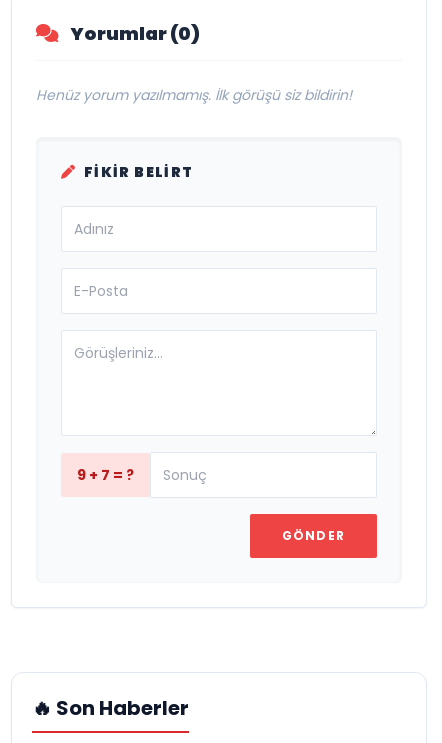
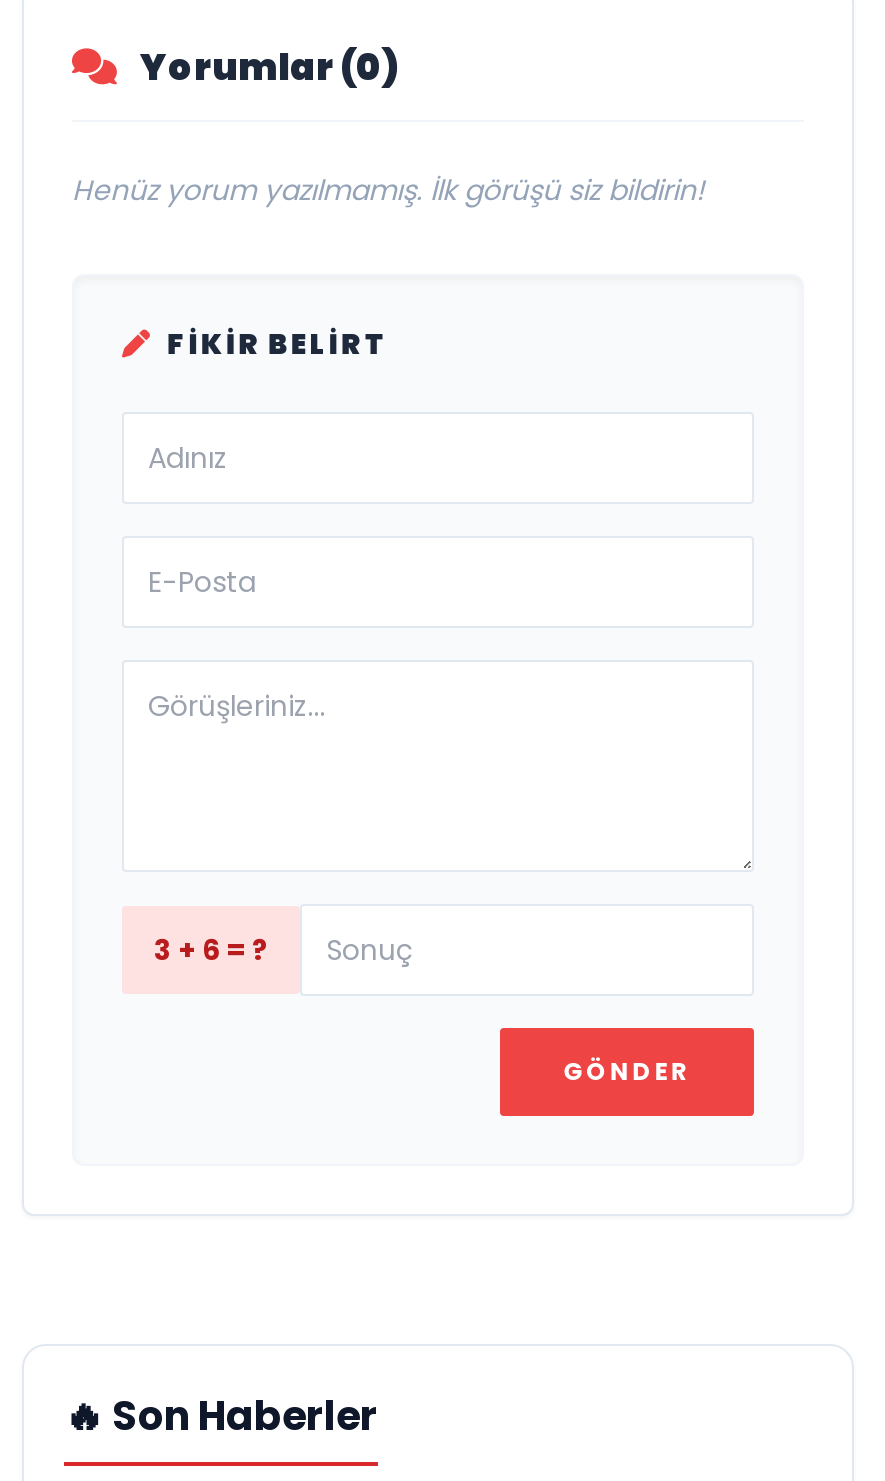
[77,465,134,485] 9 + 7 = ? -> [154,930,268,970] 3 + 6 = ?

